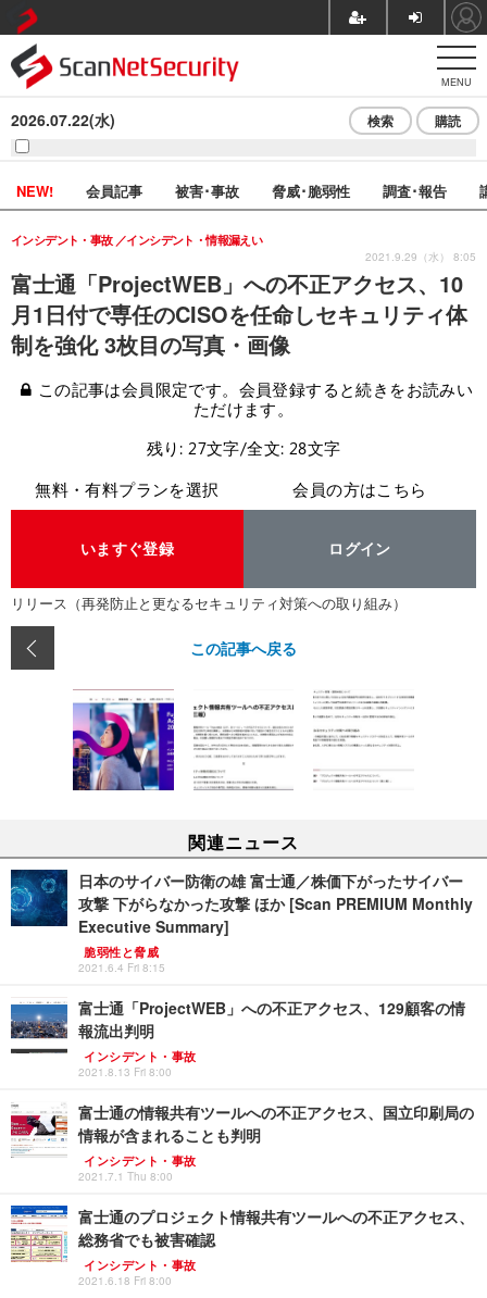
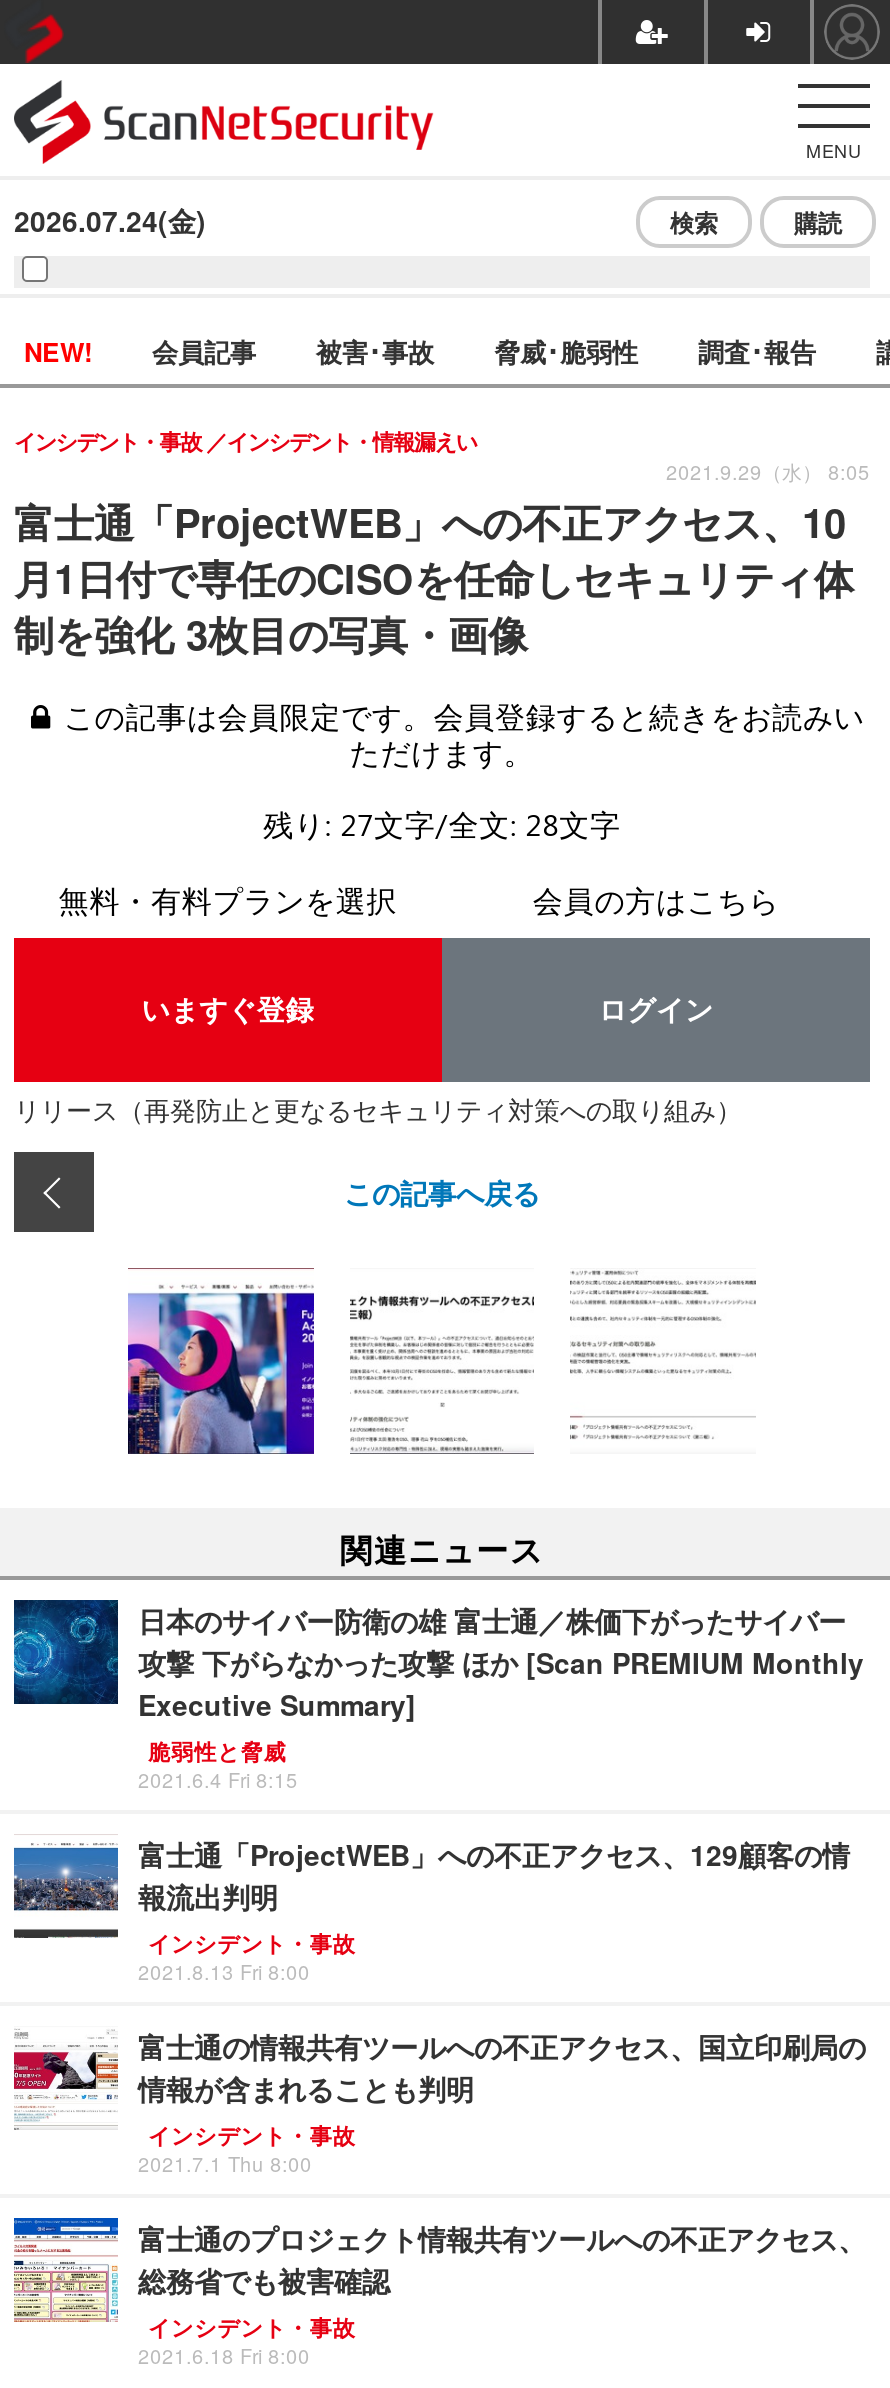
[11,109,115,130] 2026.07.22(水) -> [14,200,206,240] 2026.07.24(金)

